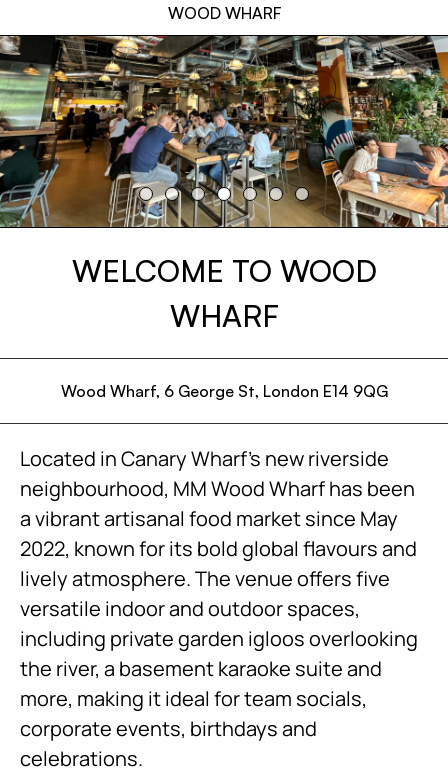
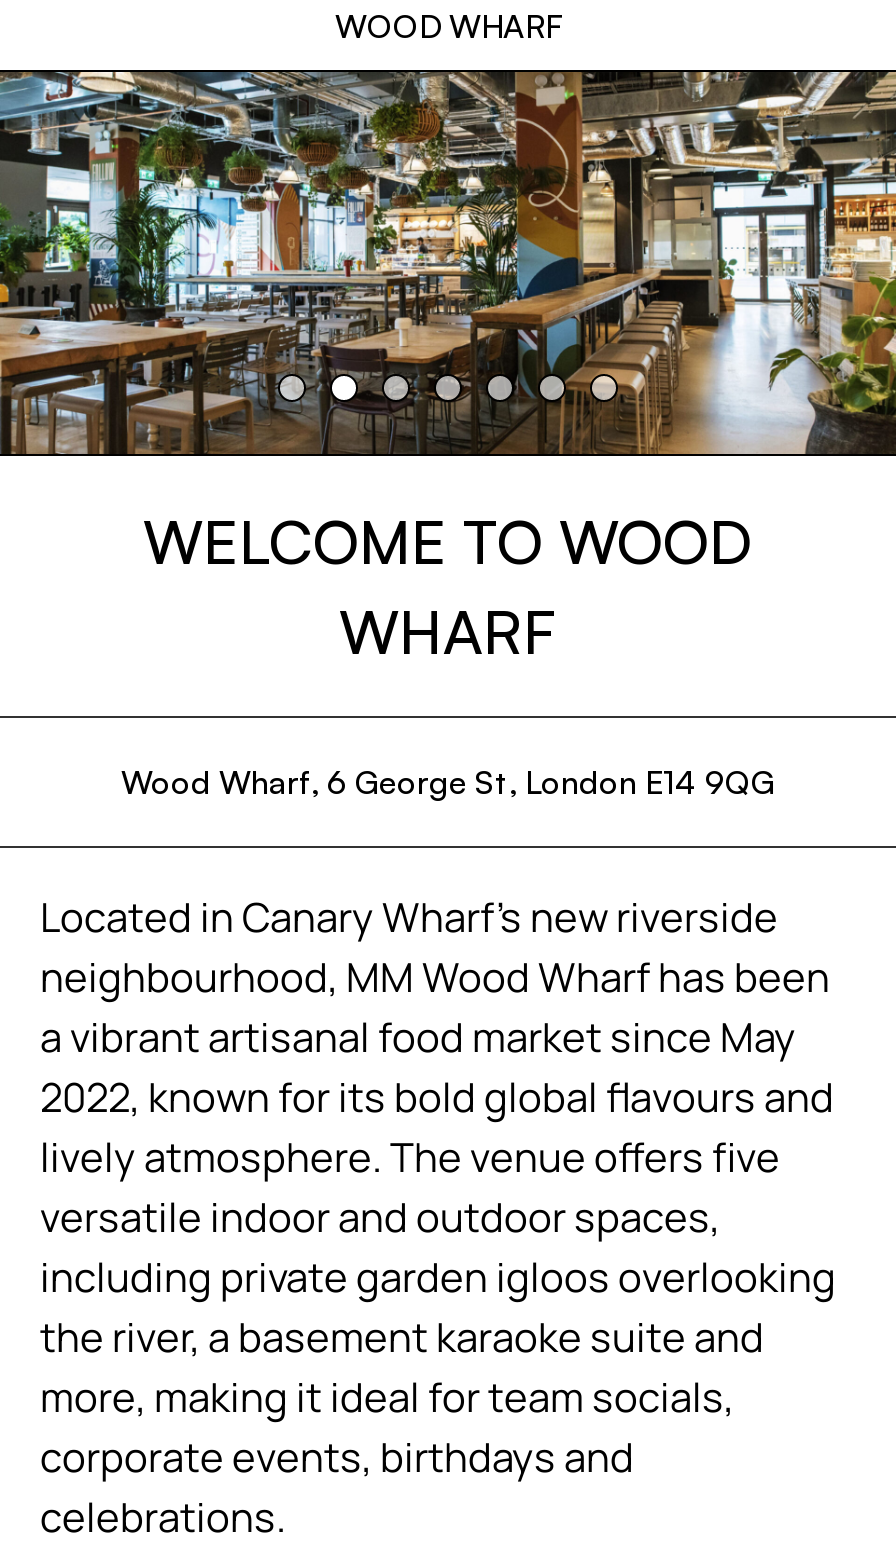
[3,35,445,228] [image] -> [6,70,890,456] [image]

